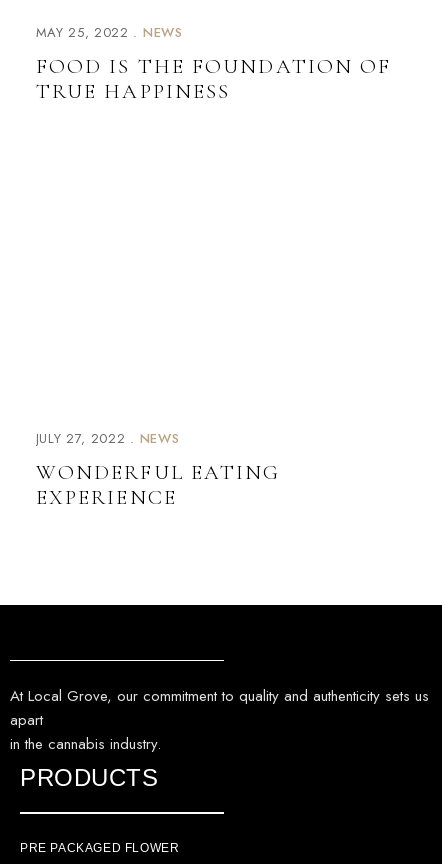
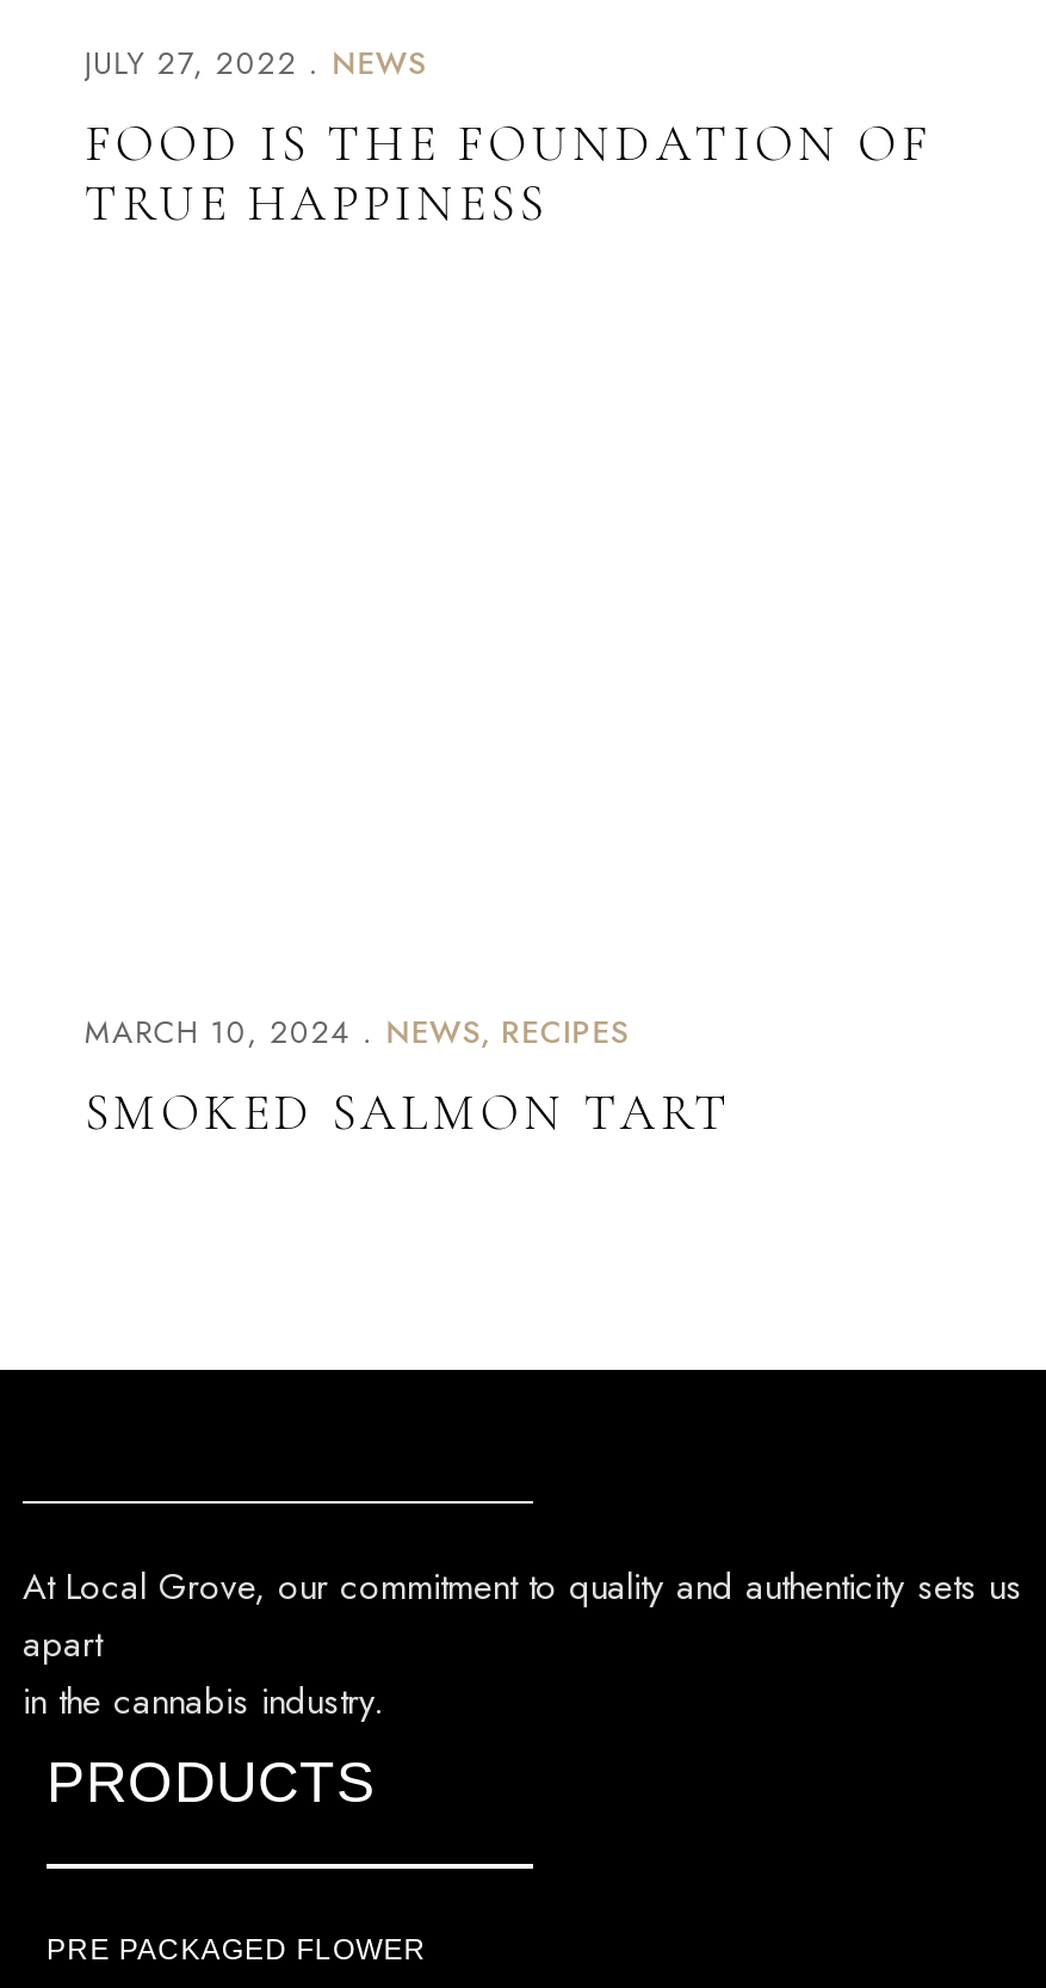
[36,23,183,42] MAY 25, 2022 NEWS -> [84,40,426,86] JULY 27, 2022 NEWS
[36,429,179,448] JULY 27, 2022 | NEWS -> [84,1009,629,1054] MARCH 10, 2024 | NEWS RECIPES
[36,460,280,510] WONDERFUL EATING | EXPERIENCE -> [84,1083,733,1143] SMOKED SALMON TART

